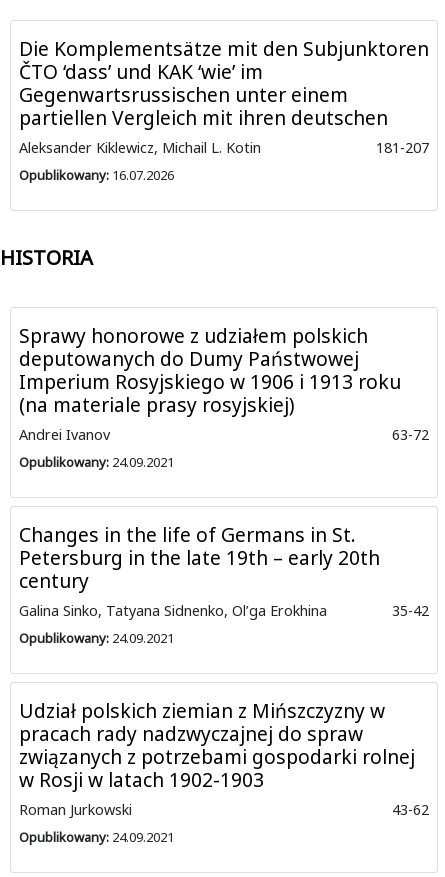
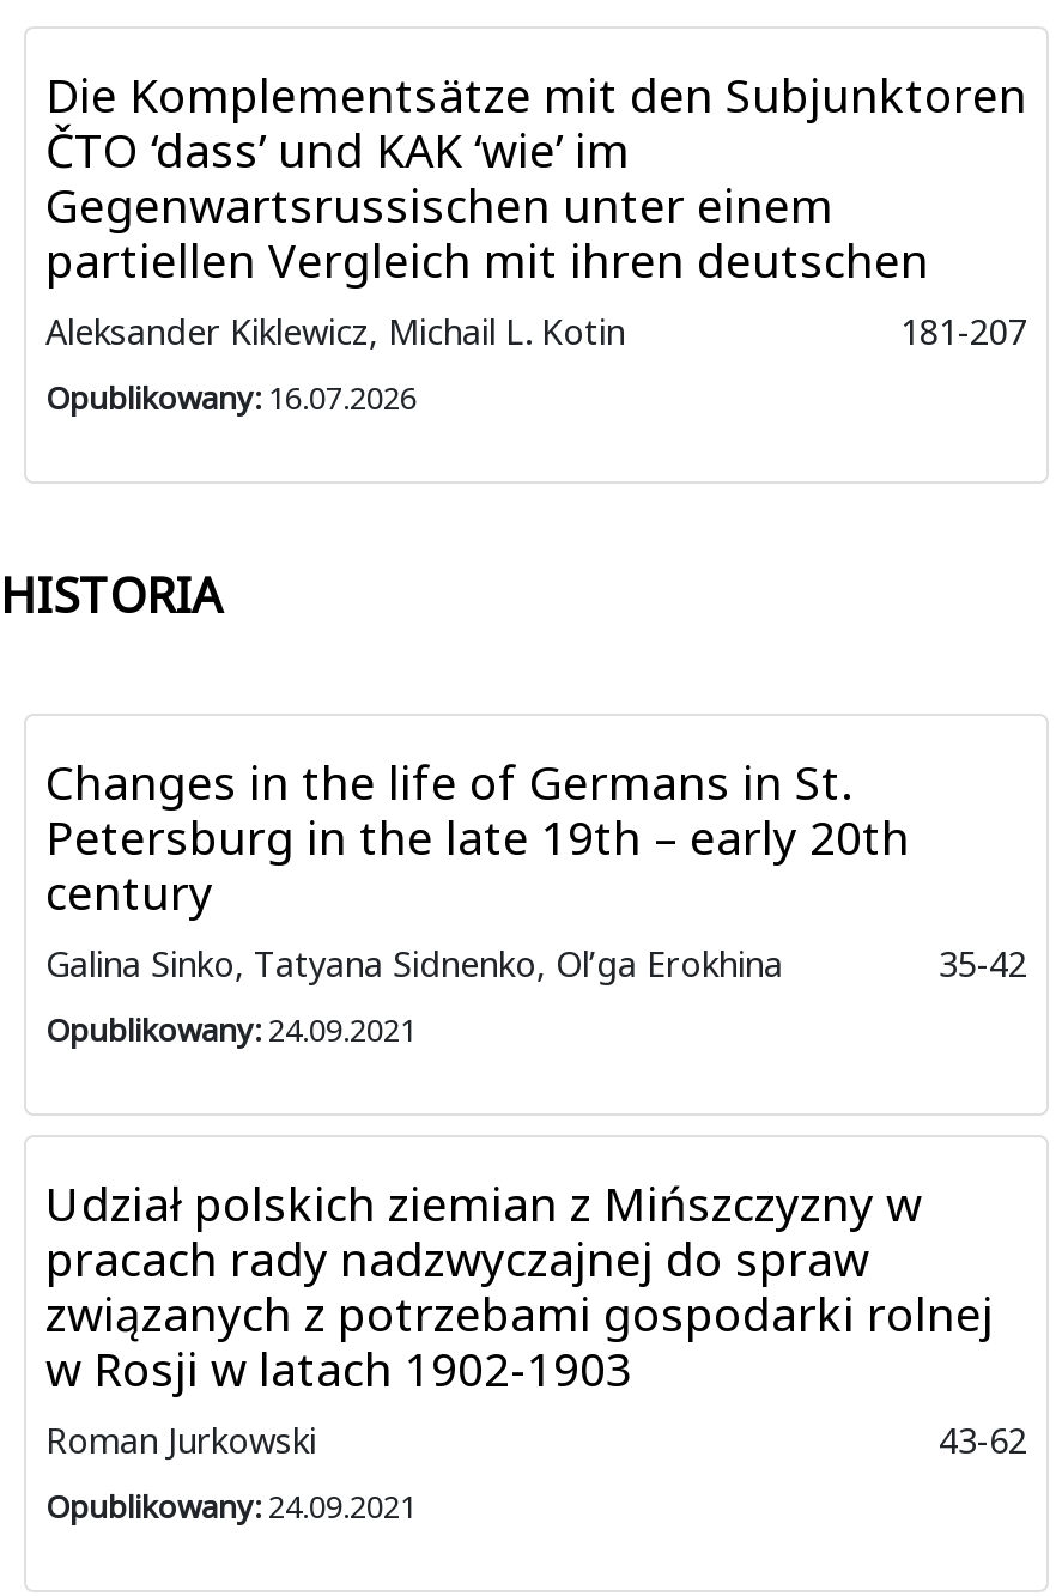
[19,322,429,471] Sprawy honorowe z udziałem polskich | deputowanych do Dumy Państwowej | Imperium Rosyjskiego w 1906 i 1913 roku | (na materiale prasy rosyjskiej) | Andrei Ivanov | 63-72 | Opublikowany: 24.09.2021 -> none

